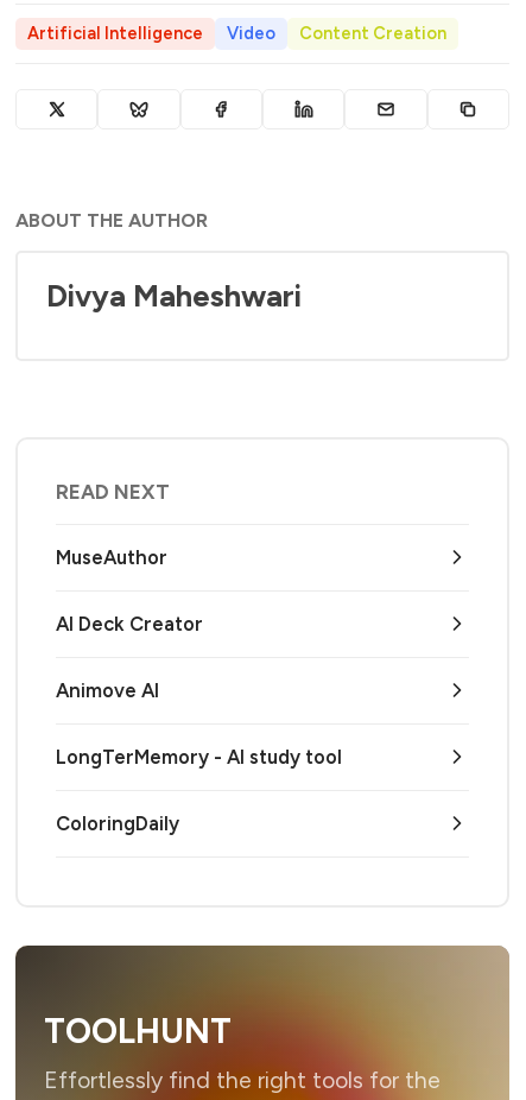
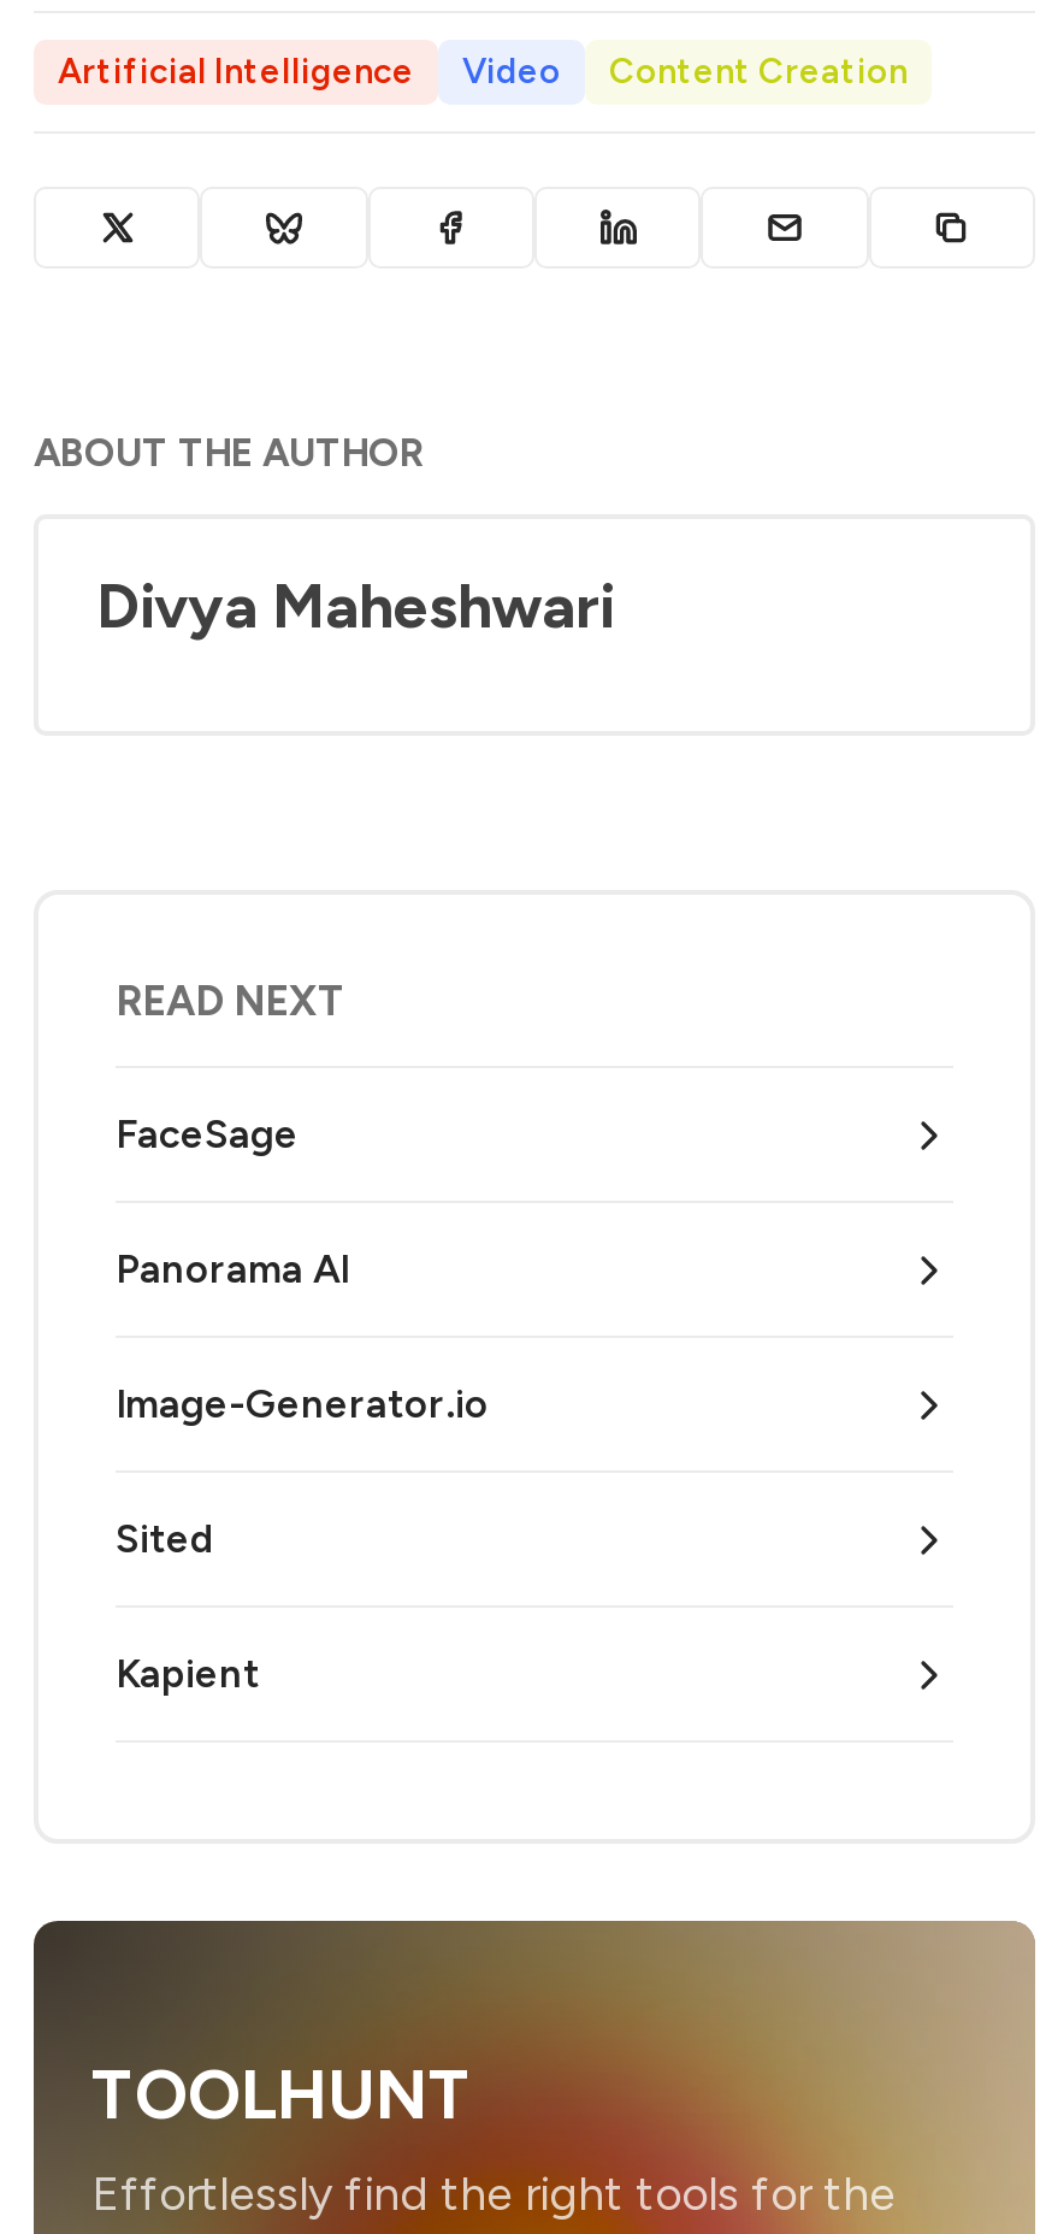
[56,545,167,569] MuseAuthor -> [116,1109,299,1157] FaceSage
[56,612,203,635] AI Deck Creator -> [116,1244,349,1292] Panorama AI
[56,678,159,702] Animove AI -> [116,1379,489,1427] Image-Generator.io
[56,745,342,768] LongTerMemory - AI study tool -> [116,1514,214,1562] Sited
[56,811,179,835] ColoringDaily -> [116,1648,260,1697] Kapient

